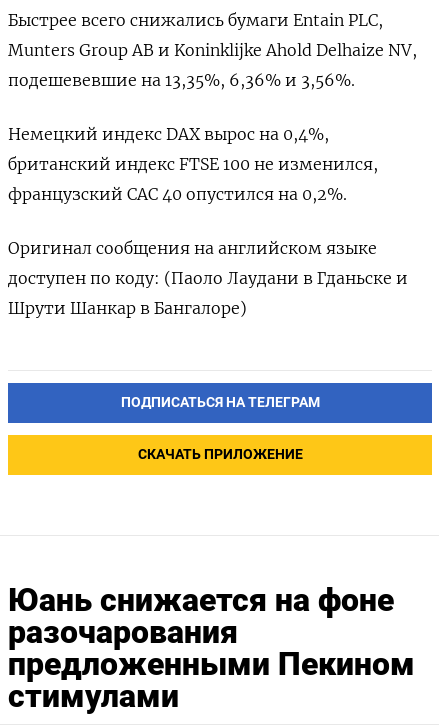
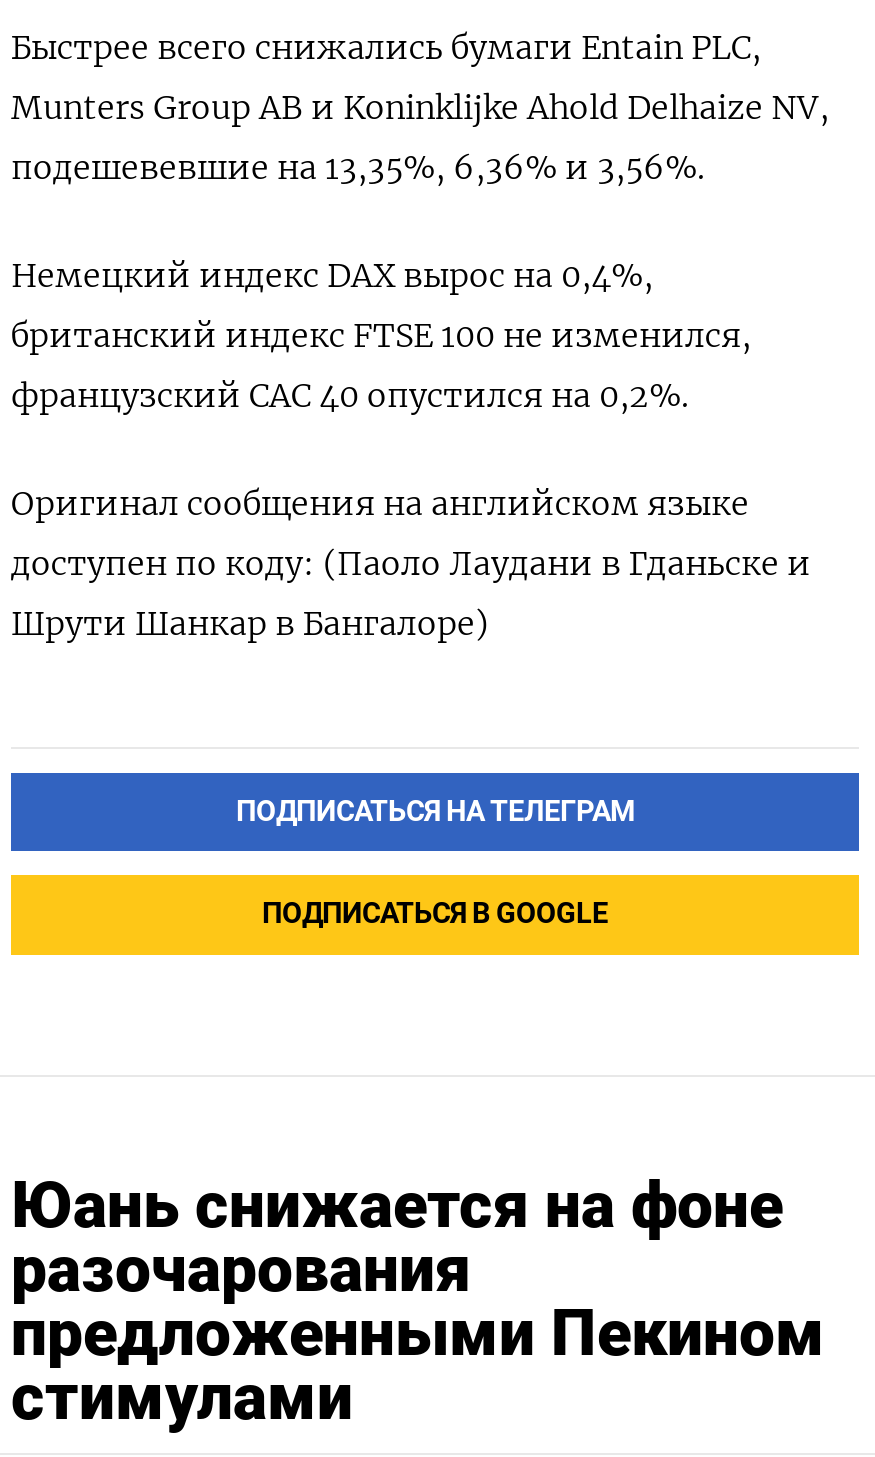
[137,446,302,463] СКАЧАТЬ ПРИЛОЖЕНИЕ -> [262,898,608,932] ПОДПИСАТЬСЯ В GOOGLE

